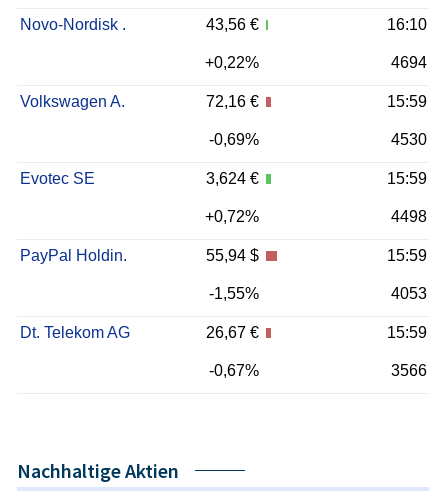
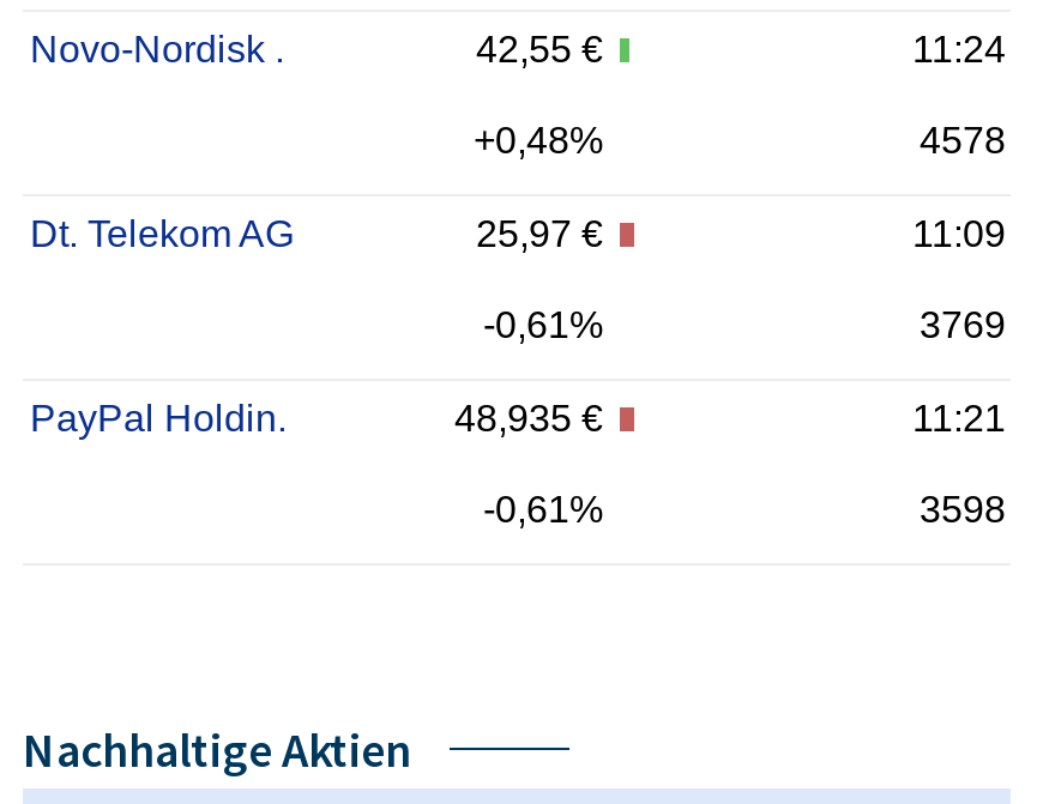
[20,16,427,225] 43,56 € | 16:10 | +0,22% | 4694 | Volkswagen A. | 72,16 € | 15:59 | -0,69% | 4530 | Evotec SE | 3,624 € | 15:59 | +0,72% | 4498 -> [30,28,1006,344] 42,55 € | 11:24 | +0,48% | 4578 | Dt. Telekom AG | 25,97 € | 11:09 | -0,61% | 3769
[20,247,427,379] 55,94 $ | 15:59 | -1,55% | 4053 | Dt. Telekom AG | 26,67 € | 15:59 | -0,67% | 3566 -> [454,397,1006,529] 48,935 € | 11:21 | -0,61% | 3598

